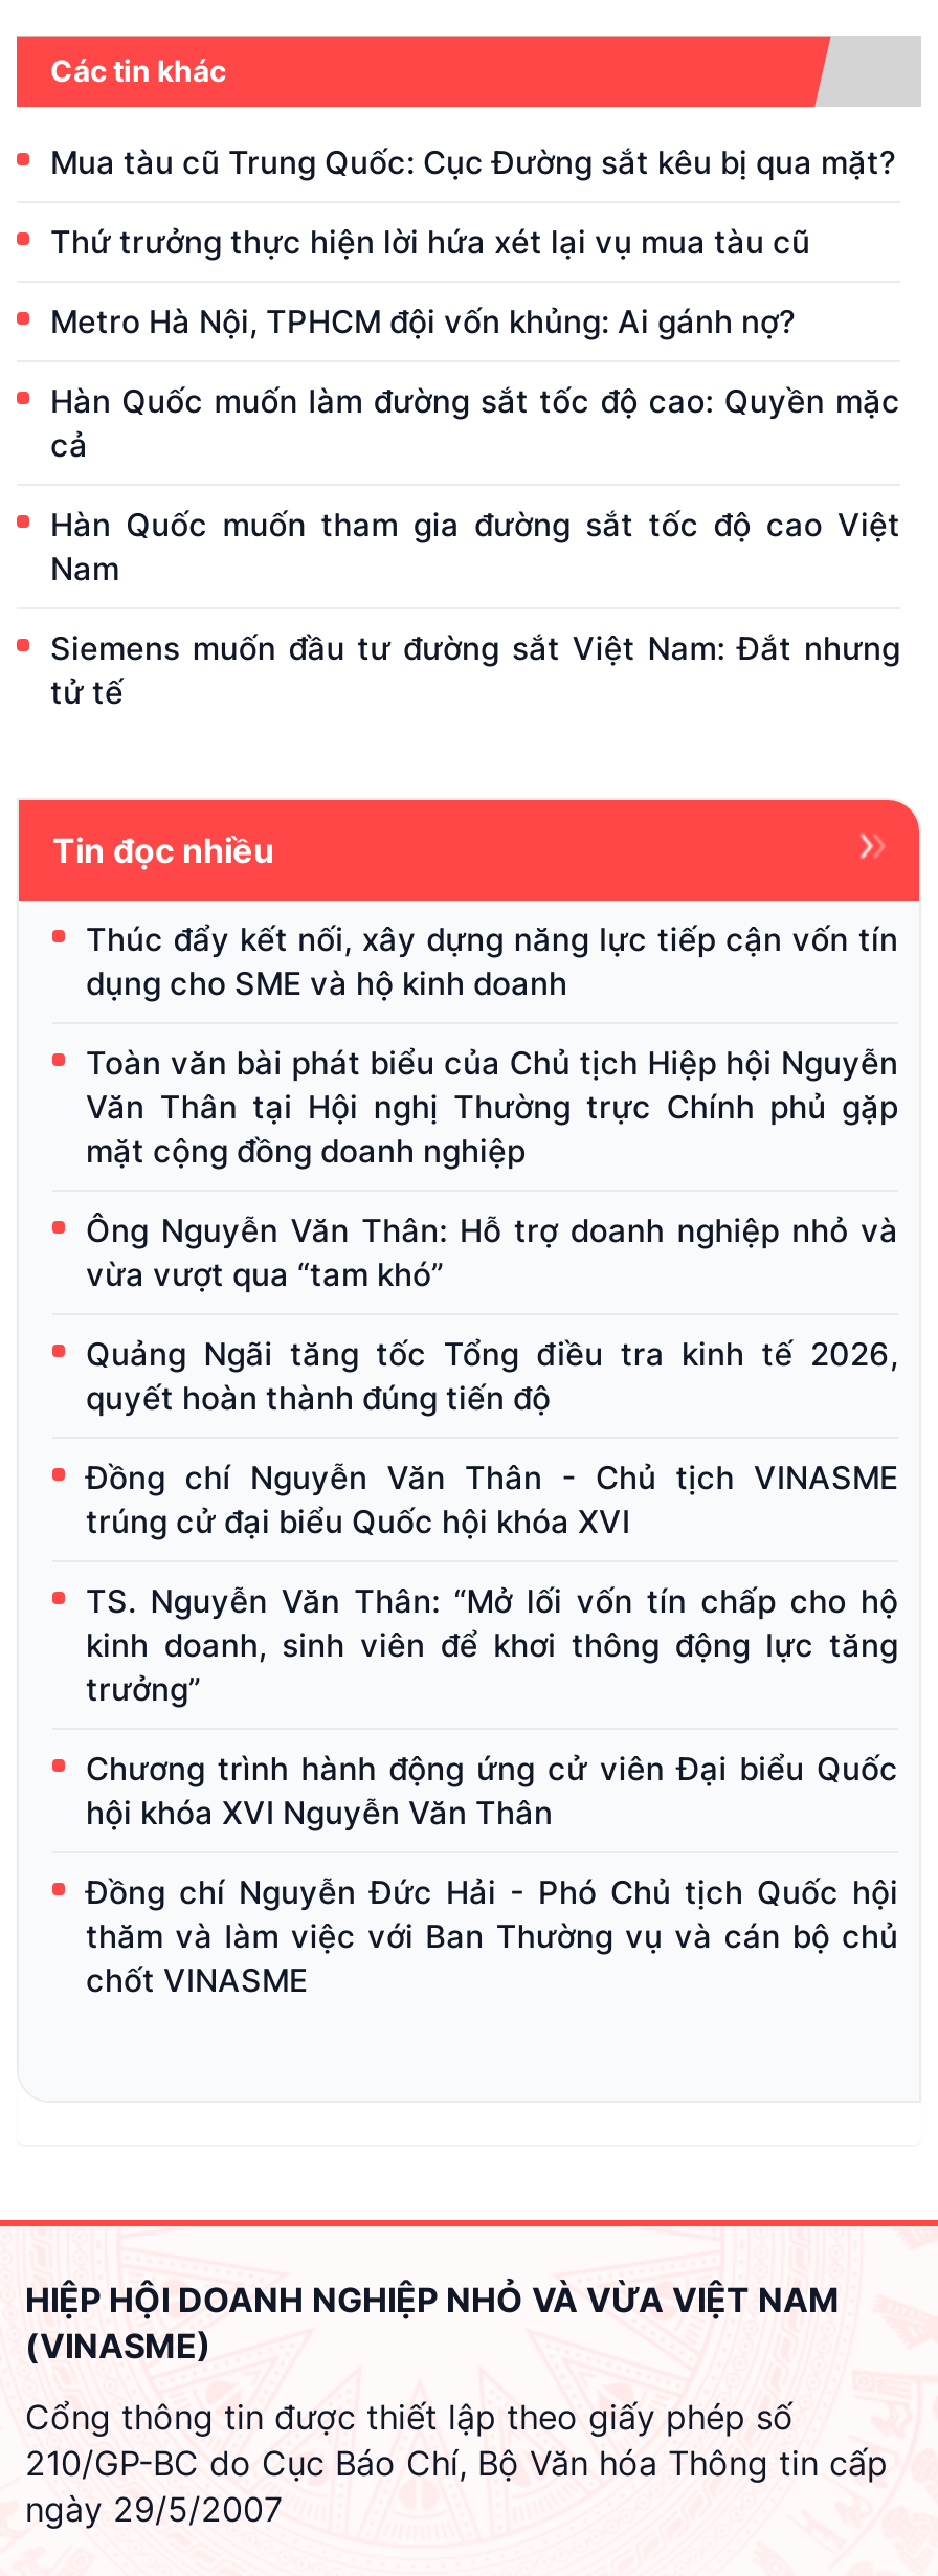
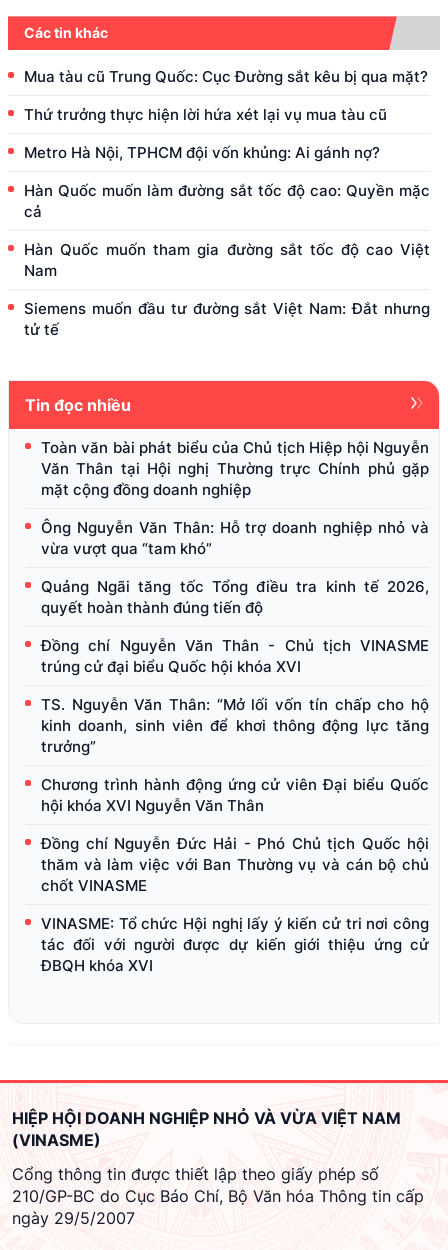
[86,920,898,1004] Thúc đẩy kết nối, xây dựng năng lực tiếp cận vốn tín | dụng cho SME và hộ kinh doanh -> none
moved [86,1044,898,2001] -> [41,438,429,895]: Toàn văn bài phát biểu của Chủ tịch Hiệp hội Nguyễn | Văn Thân tại Hội nghị Thường trực Chính phủ gặp | mặt cộng đồng doanh nghiệp | ... | thăm và làm việc với Ban Thường vụ và cán bộ chủ | chốt VINASME
none -> [41,914,429,975] VINASME: Tổ chức Hội nghị lấy ý kiến cử tri nơi công | tác đối với người được dự kiến giới thiệu ứng cử | ĐBQH khóa XVI

